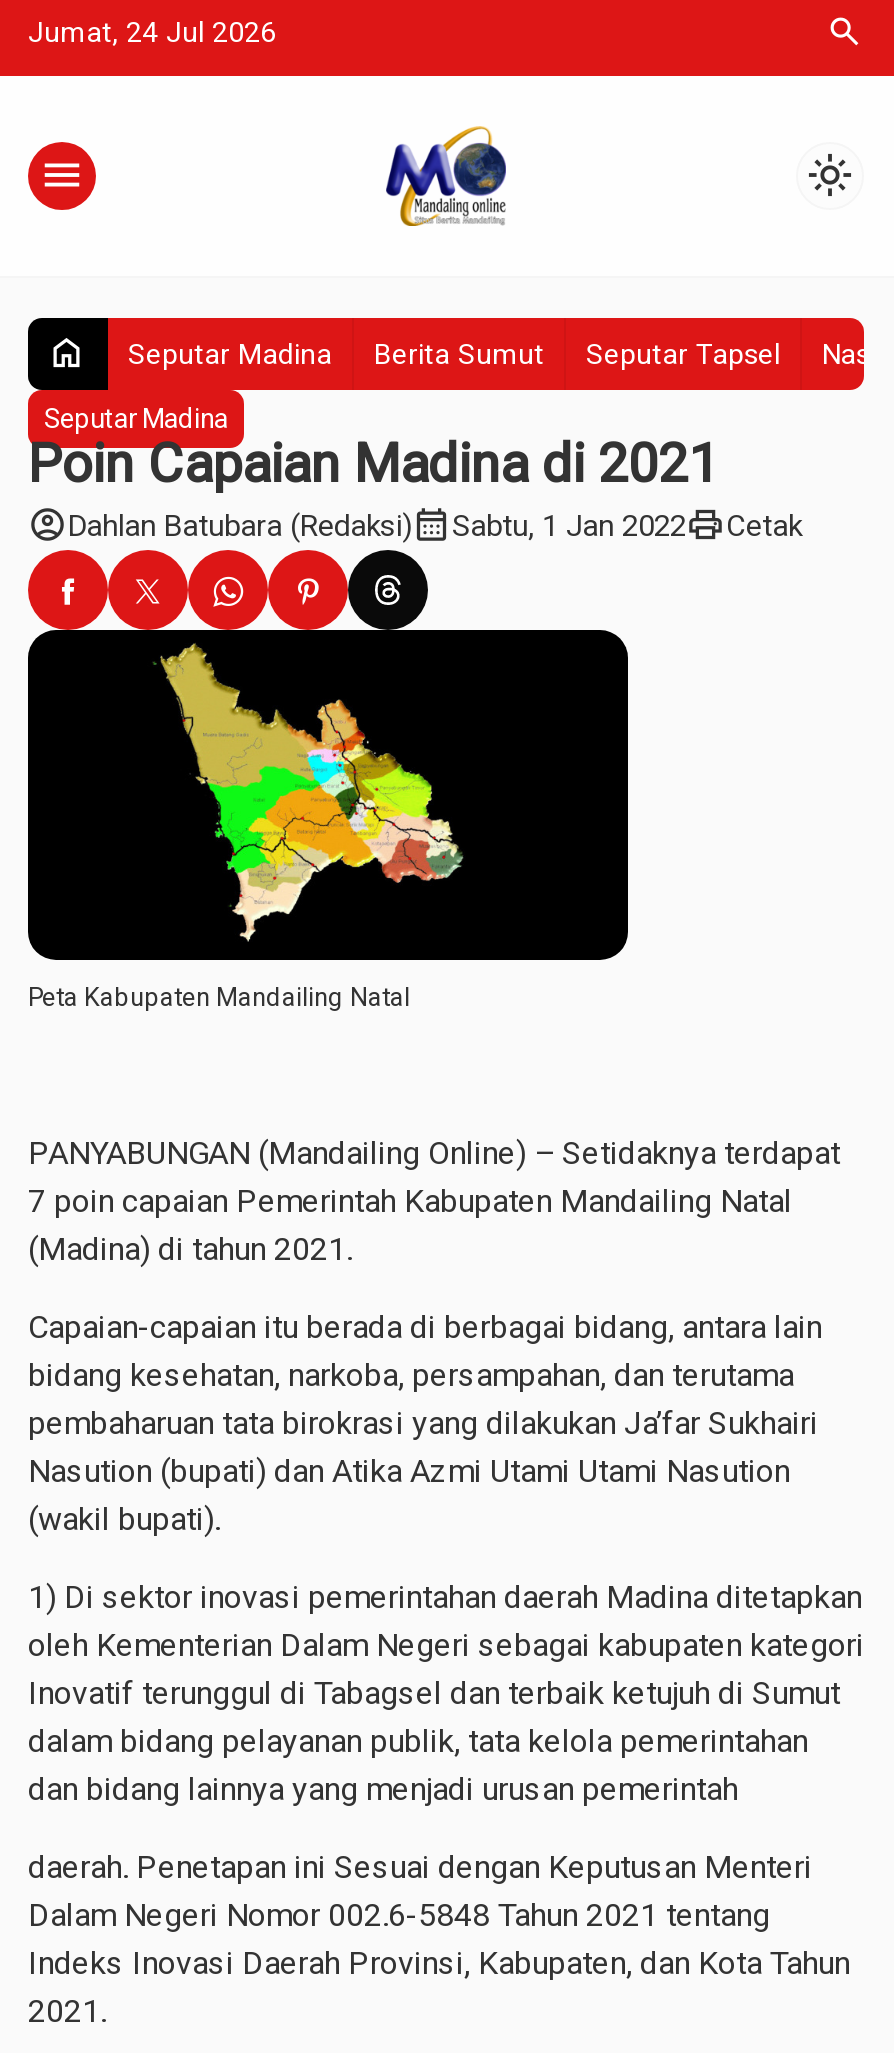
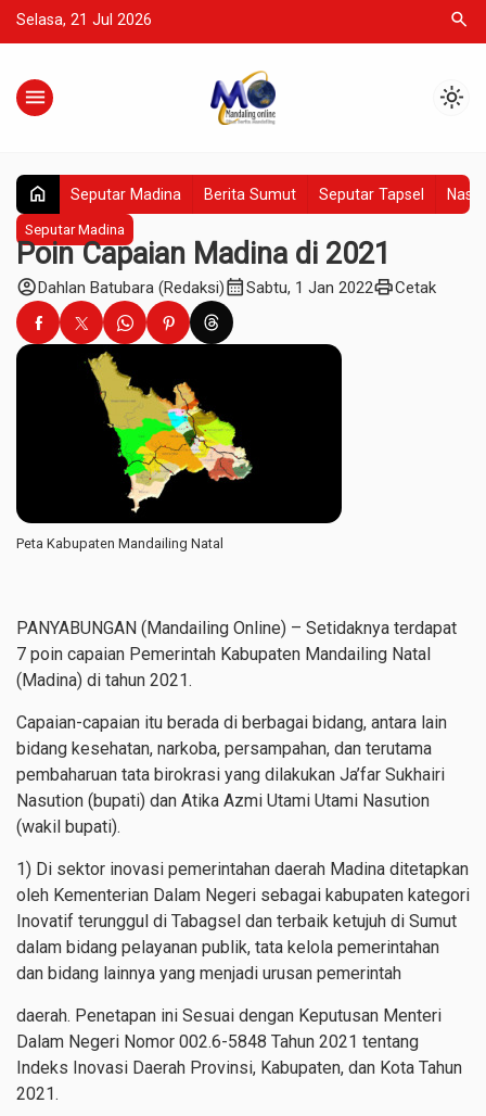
[28,16,276,48] Jumat, 24 Jul 2026 -> [16,11,152,28] Selasa, 21 Jul 2026

